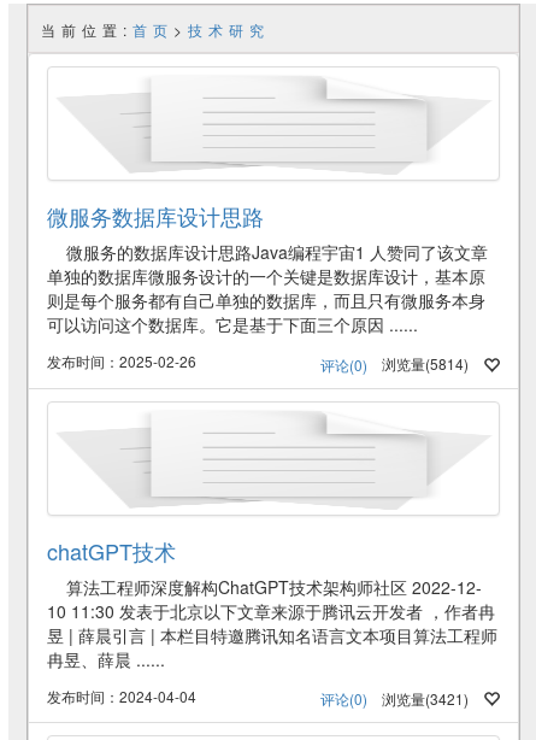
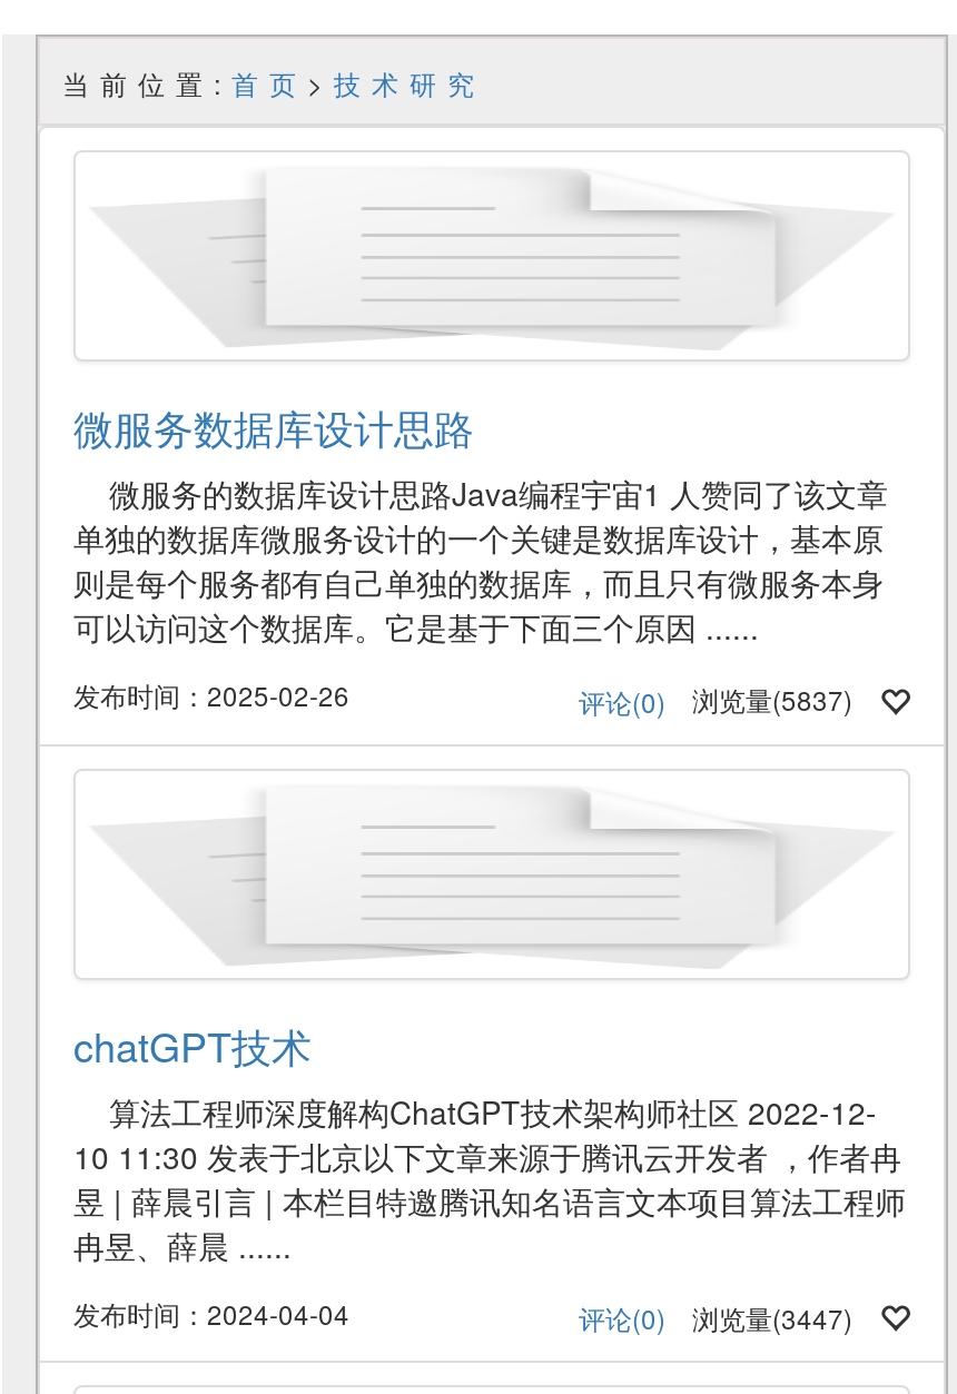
[320,353,469,375] 评论(0) 浏览量(5814) -> [579,680,852,719] 评论(0) 浏览量(5837)
[320,688,469,709] 评论(0) 浏览量(3421) -> [579,1297,852,1336] 评论(0) 浏览量(3447)

